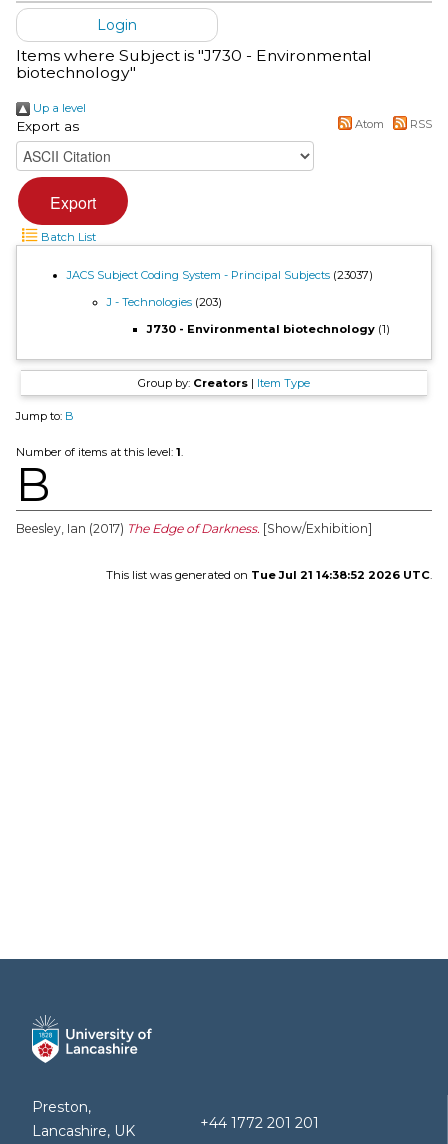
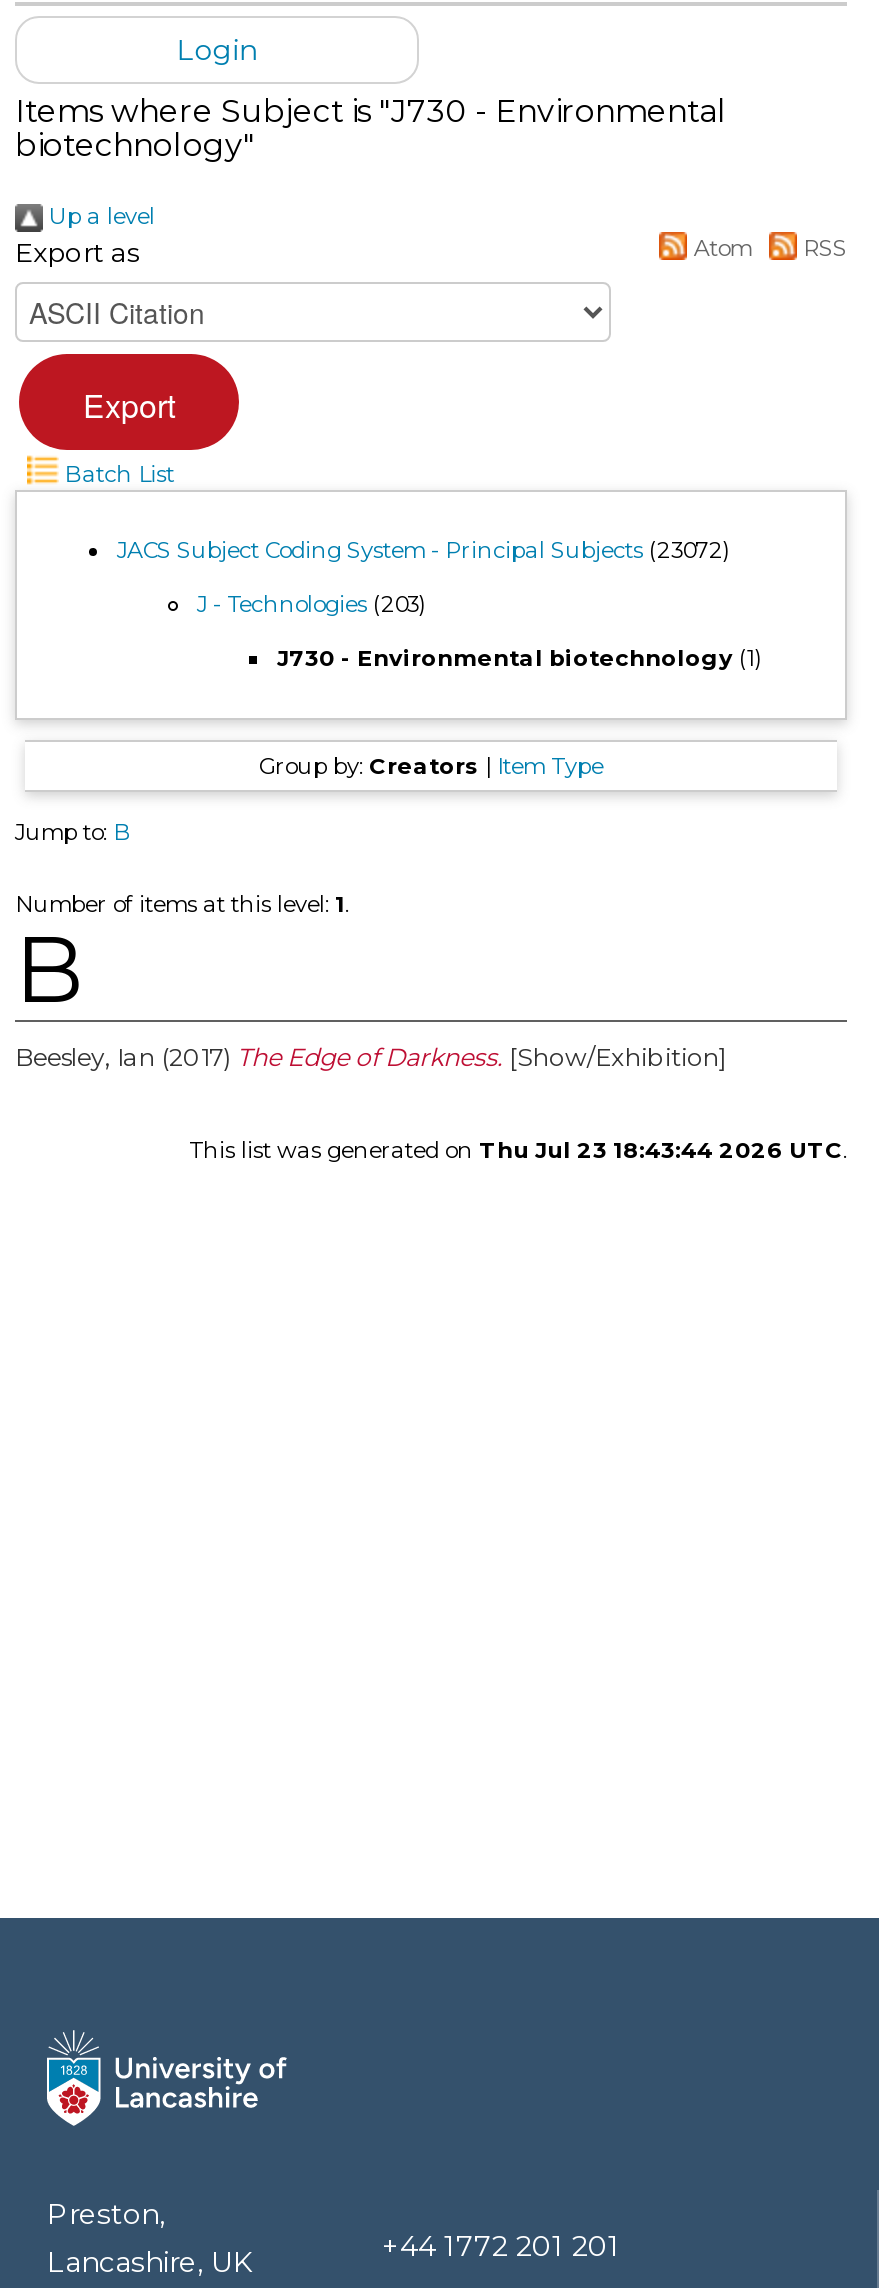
[67,268,373,282] JACS Subject Coding System - Principal Subjects (23037) -> [117,536,731,564] JACS Subject Coding System - Principal Subjects (23072)
[106,567,430,581] This list was generated on Tue Jul 21 14:38:52 2026 UTC -> [189,1135,843,1163] This list was generated on Thu Jul 23 18:43:44 2026 UTC

